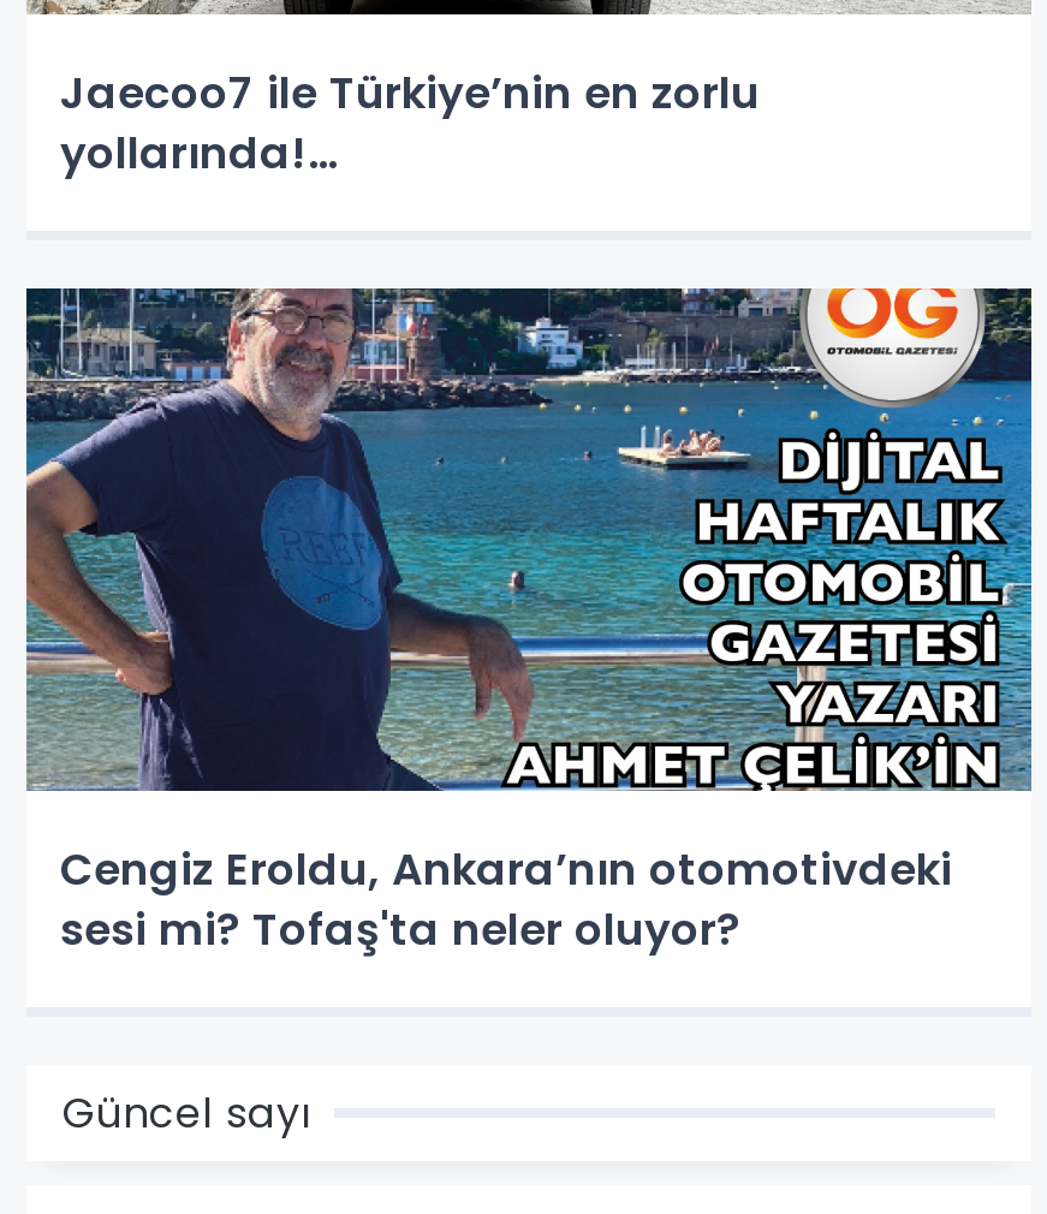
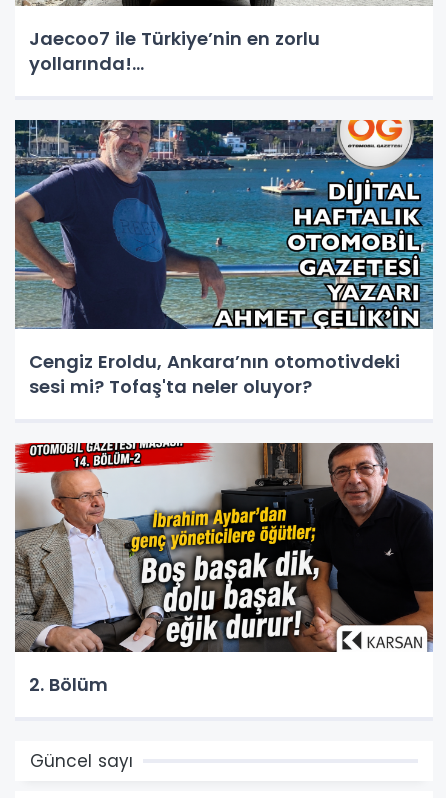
none -> [14,442,434,697] [image] | 2. Bölüm

